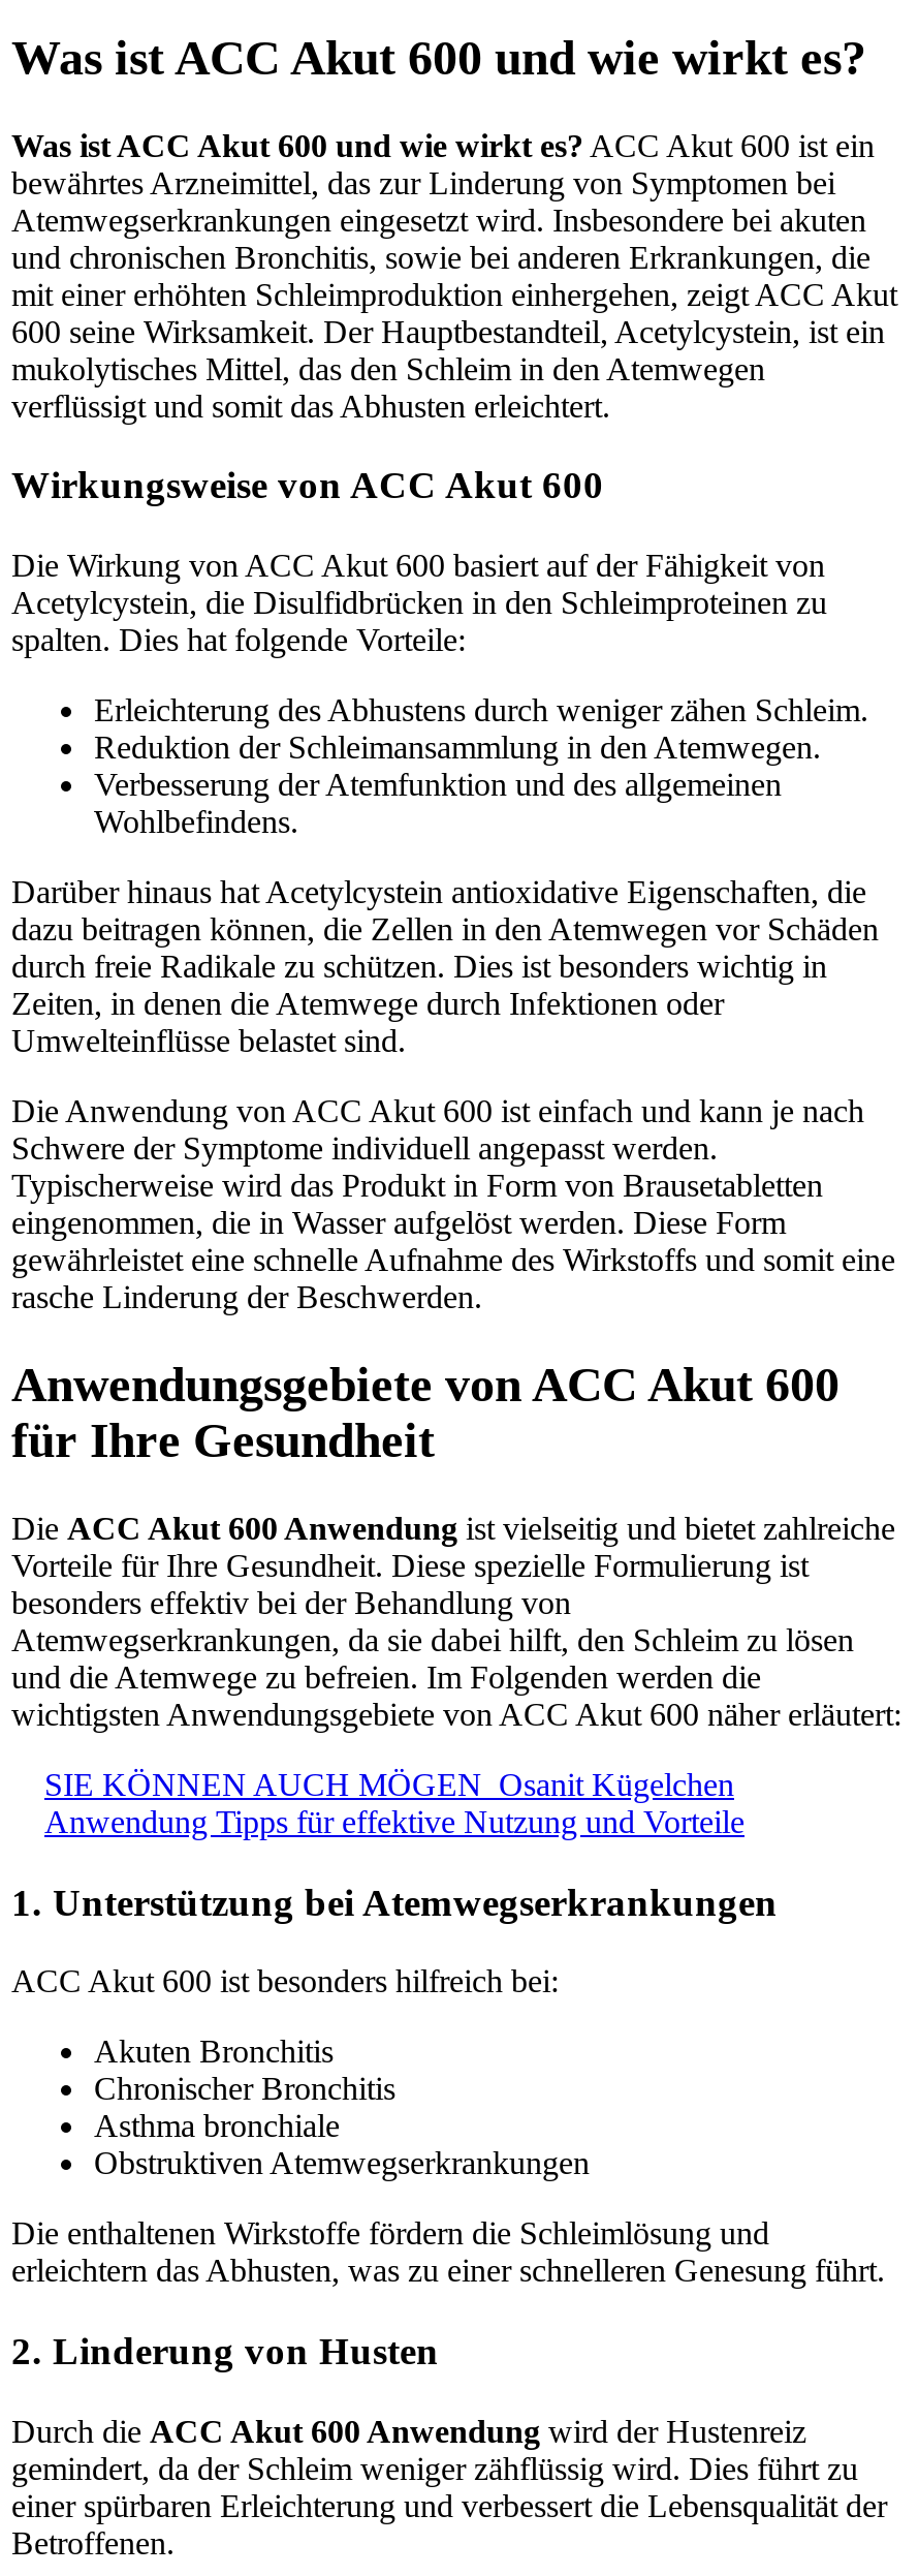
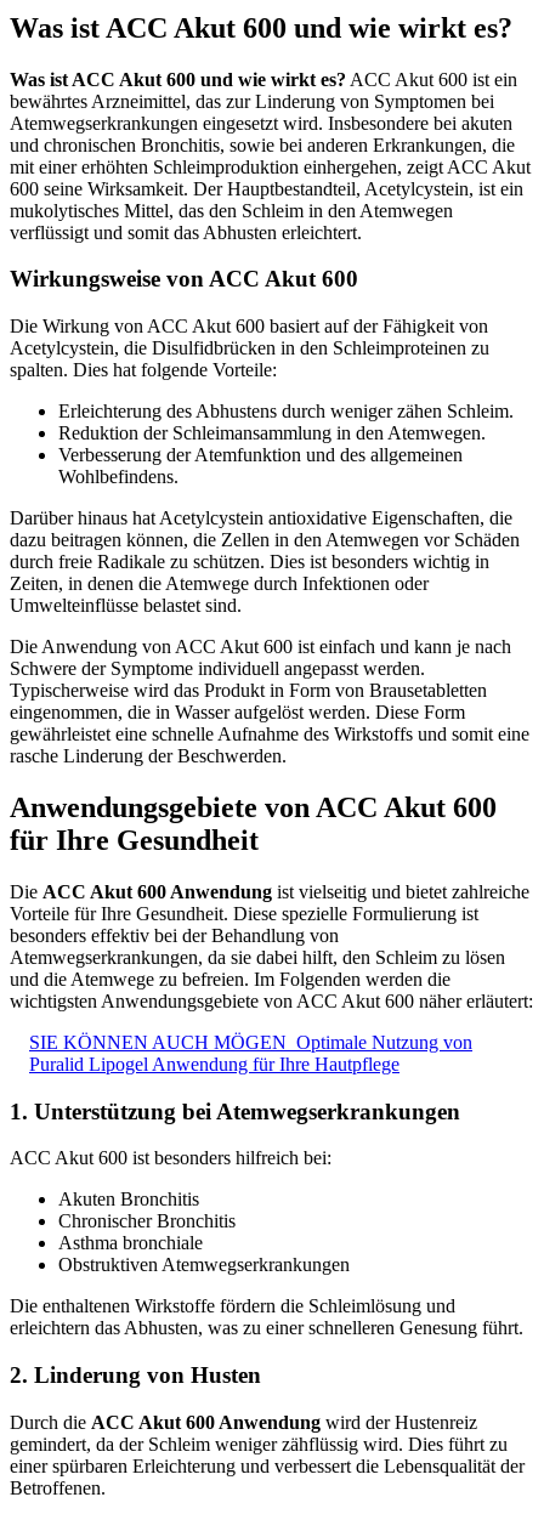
[44,1767,744,1839] SIE KÖNNEN AUCH MÖGEN Osanit Kügelchen | Anwendung Tipps für effektive Nutzung und Vorteile -> [29,1032,472,1074] SIE KÖNNEN AUCH MÖGEN Optimale Nutzung von | Puralid Lipogel Anwendung für Ihre Hautpflege

